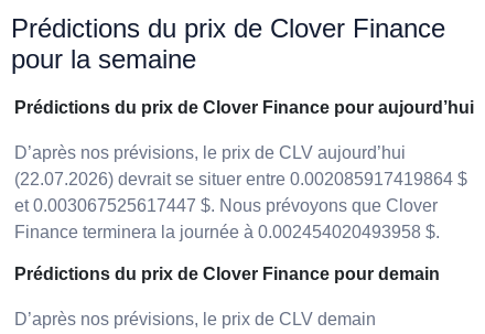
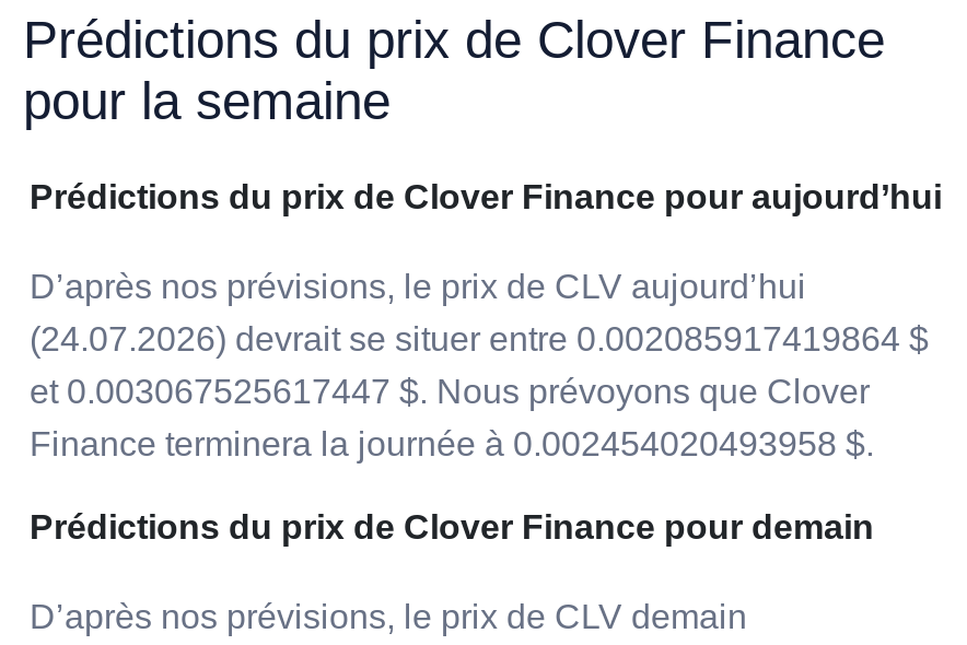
[14,170,467,188] (22.07.2026) devrait se situer entre 0.002085917419864 $ -> [30,320,929,357] (24.07.2026) devrait se situer entre 0.002085917419864 $

